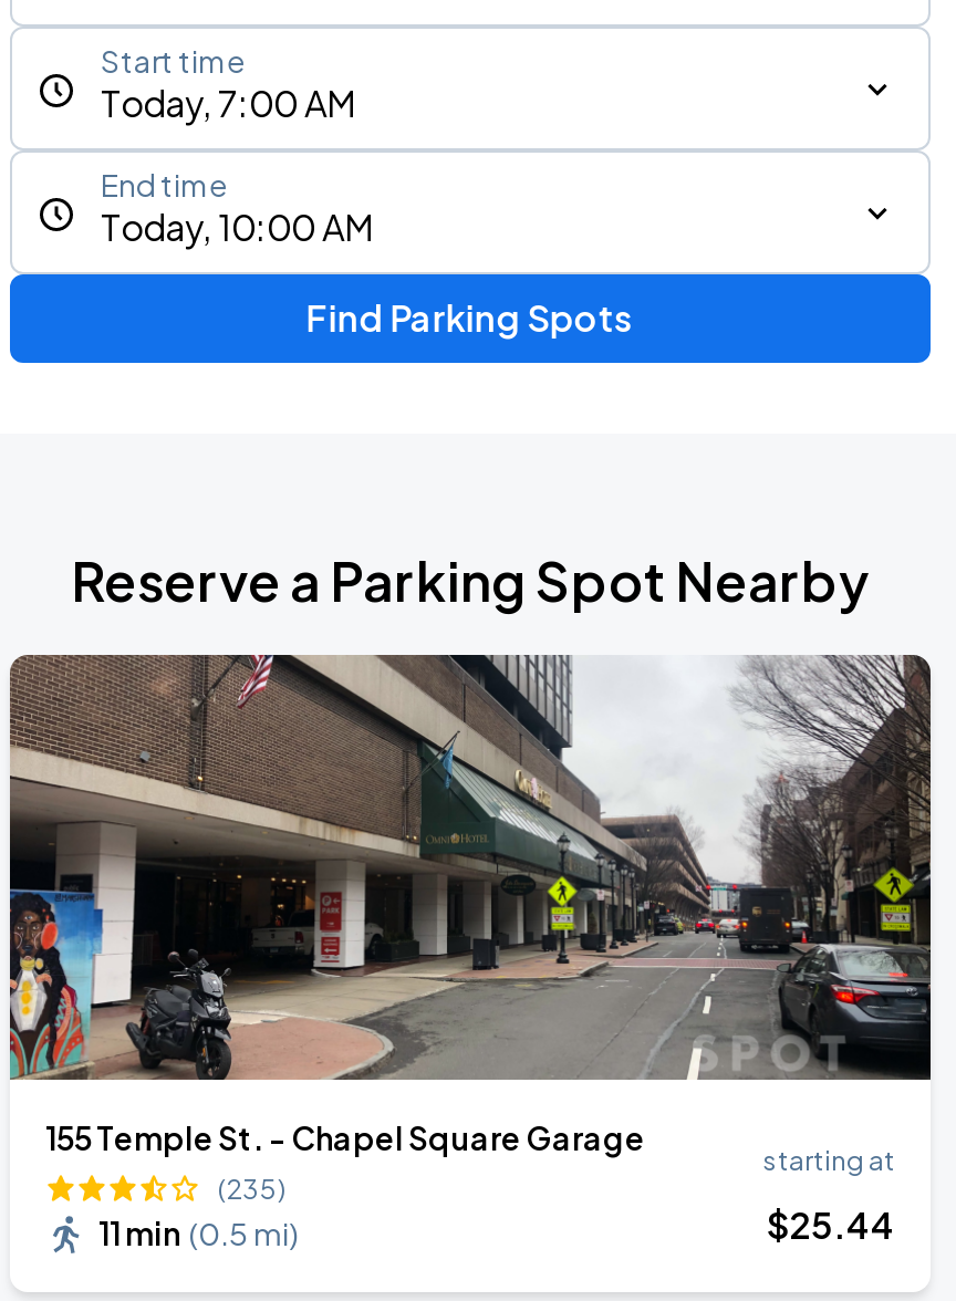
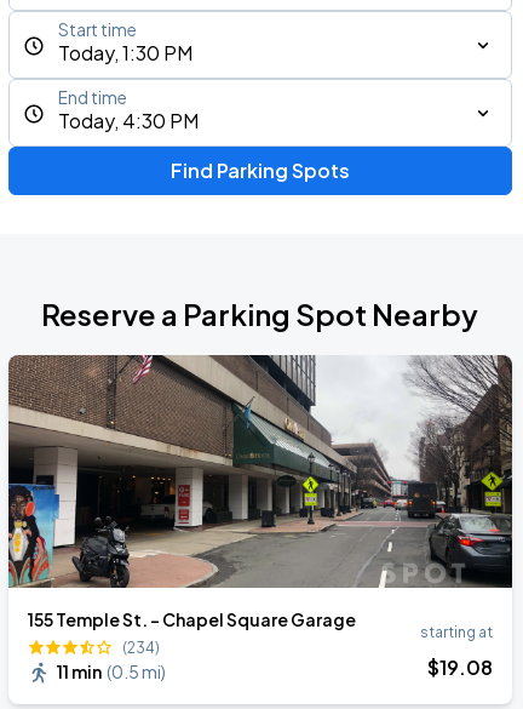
[101,80,355,126] Today, 7:00 AM -> [58,40,192,65] Today, 1:30 PM
[101,204,373,250] Today, 10:00 AM -> [58,108,199,133] Today, 4:30 PM
[218,1173,287,1206] (235) -> [122,639,160,657] (234)
[767,1201,895,1248] $25.44 -> [427,654,493,680] $19.08

